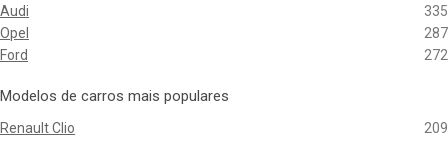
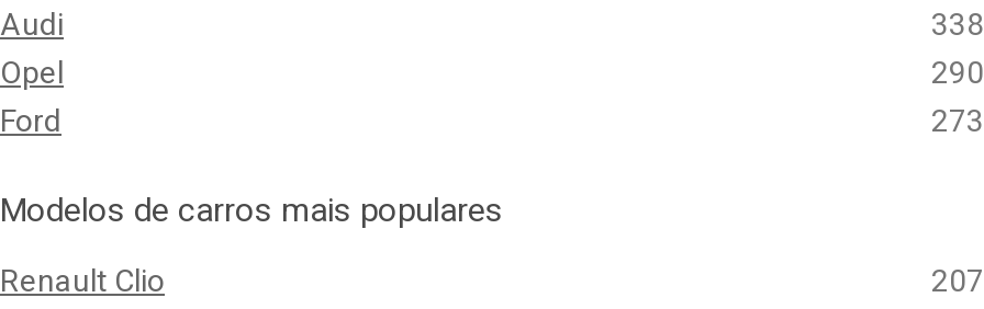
[424,3,448,19] 335 -> [931,7,984,42] 338
[424,25,448,41] 287 -> [931,55,984,90] 290
[424,47,448,63] 272 -> [931,103,984,138] 273
[424,120,448,136] 209 -> [931,263,984,298] 207

